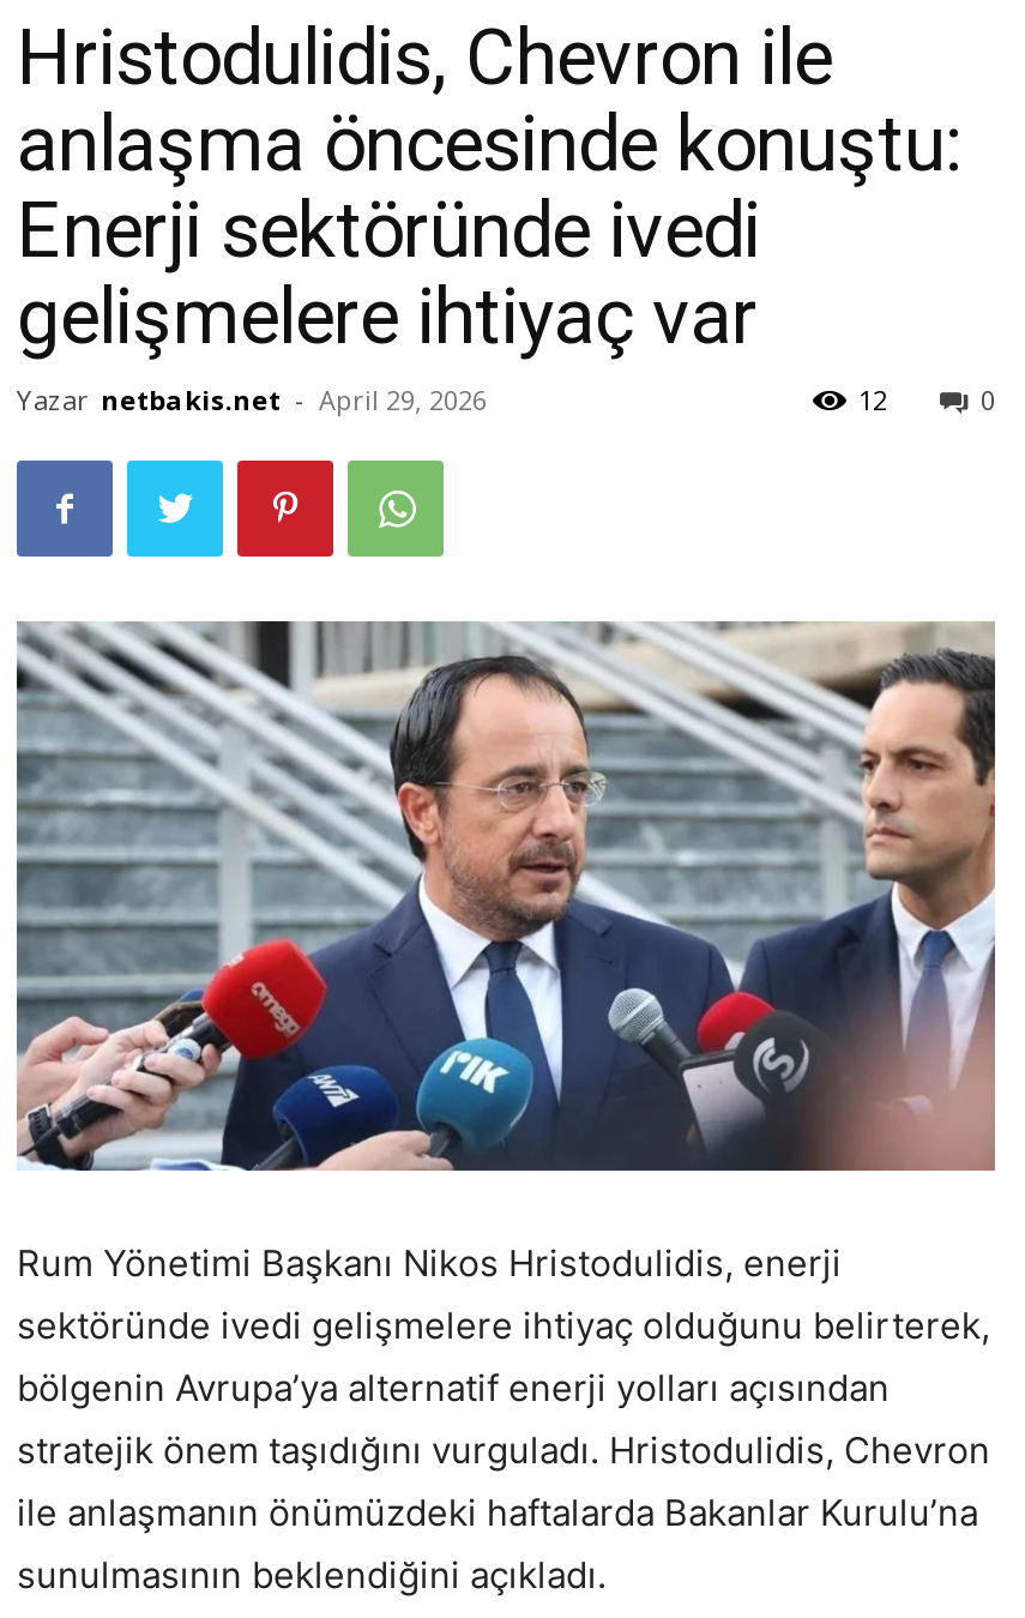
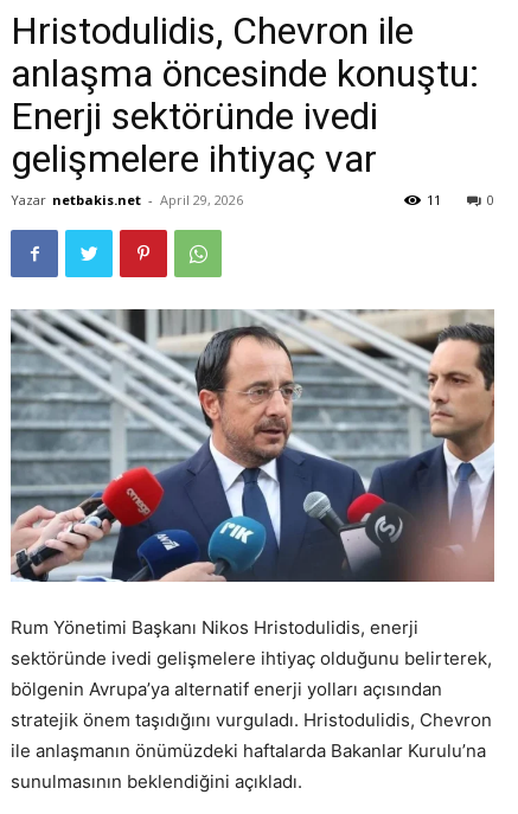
[858,381,887,417] 12 -> [427,191,441,209] 11

